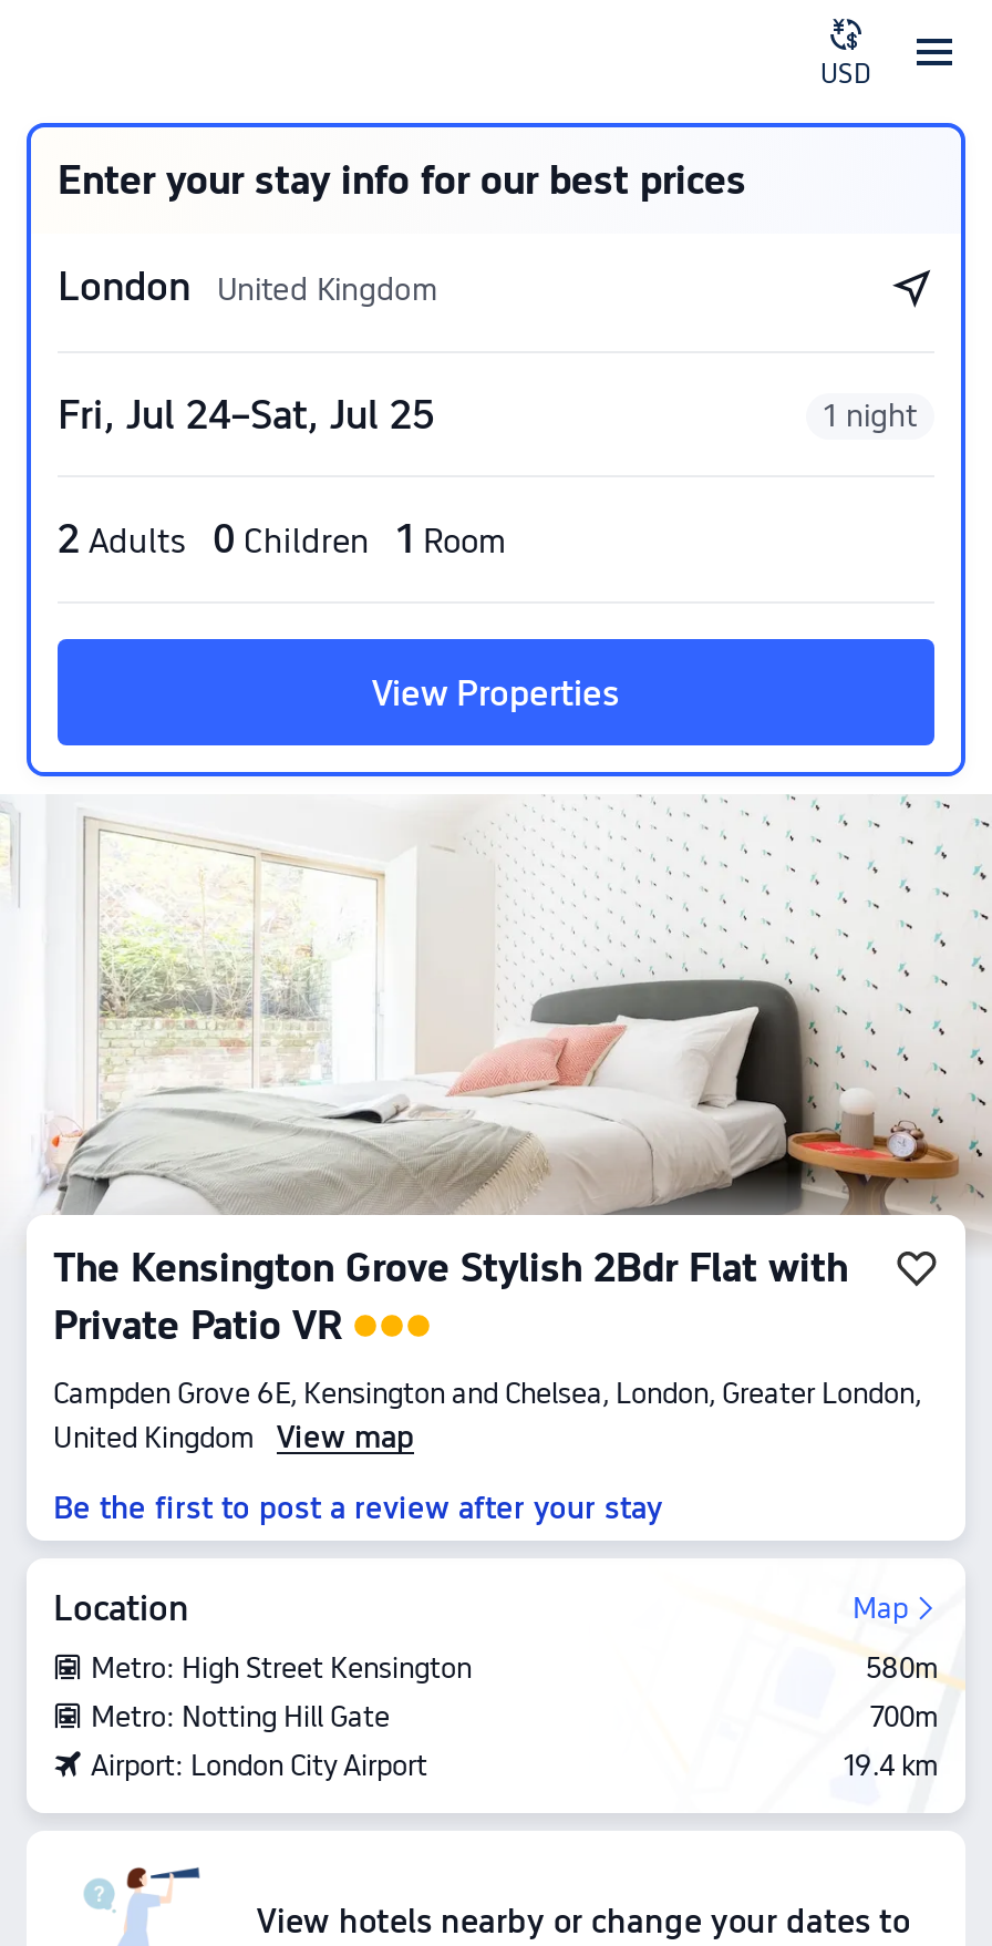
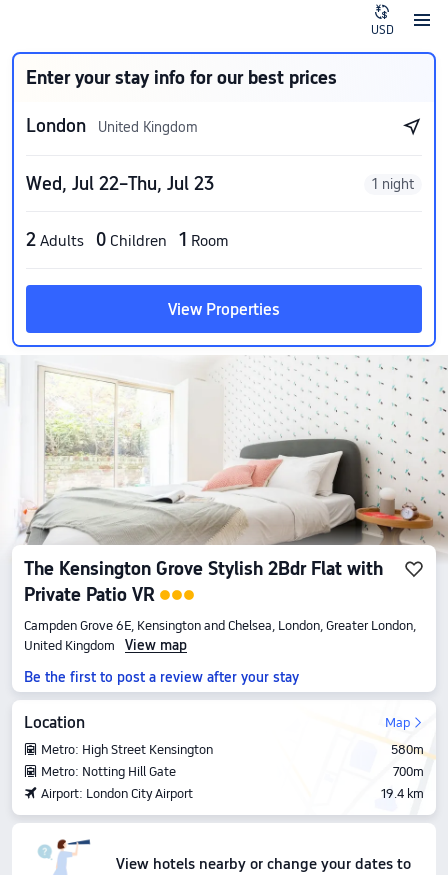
[58,391,434,437] Fri, Jul 24–Sat, Jul 25 -> [26,173,214,194] Wed, Jul 22–Thu, Jul 23

